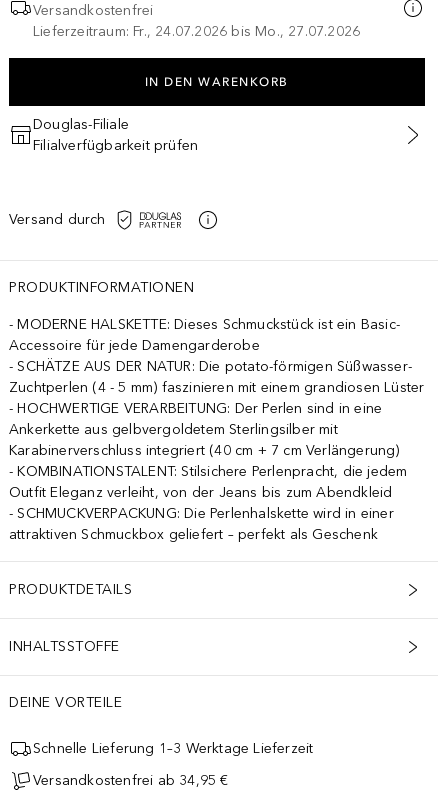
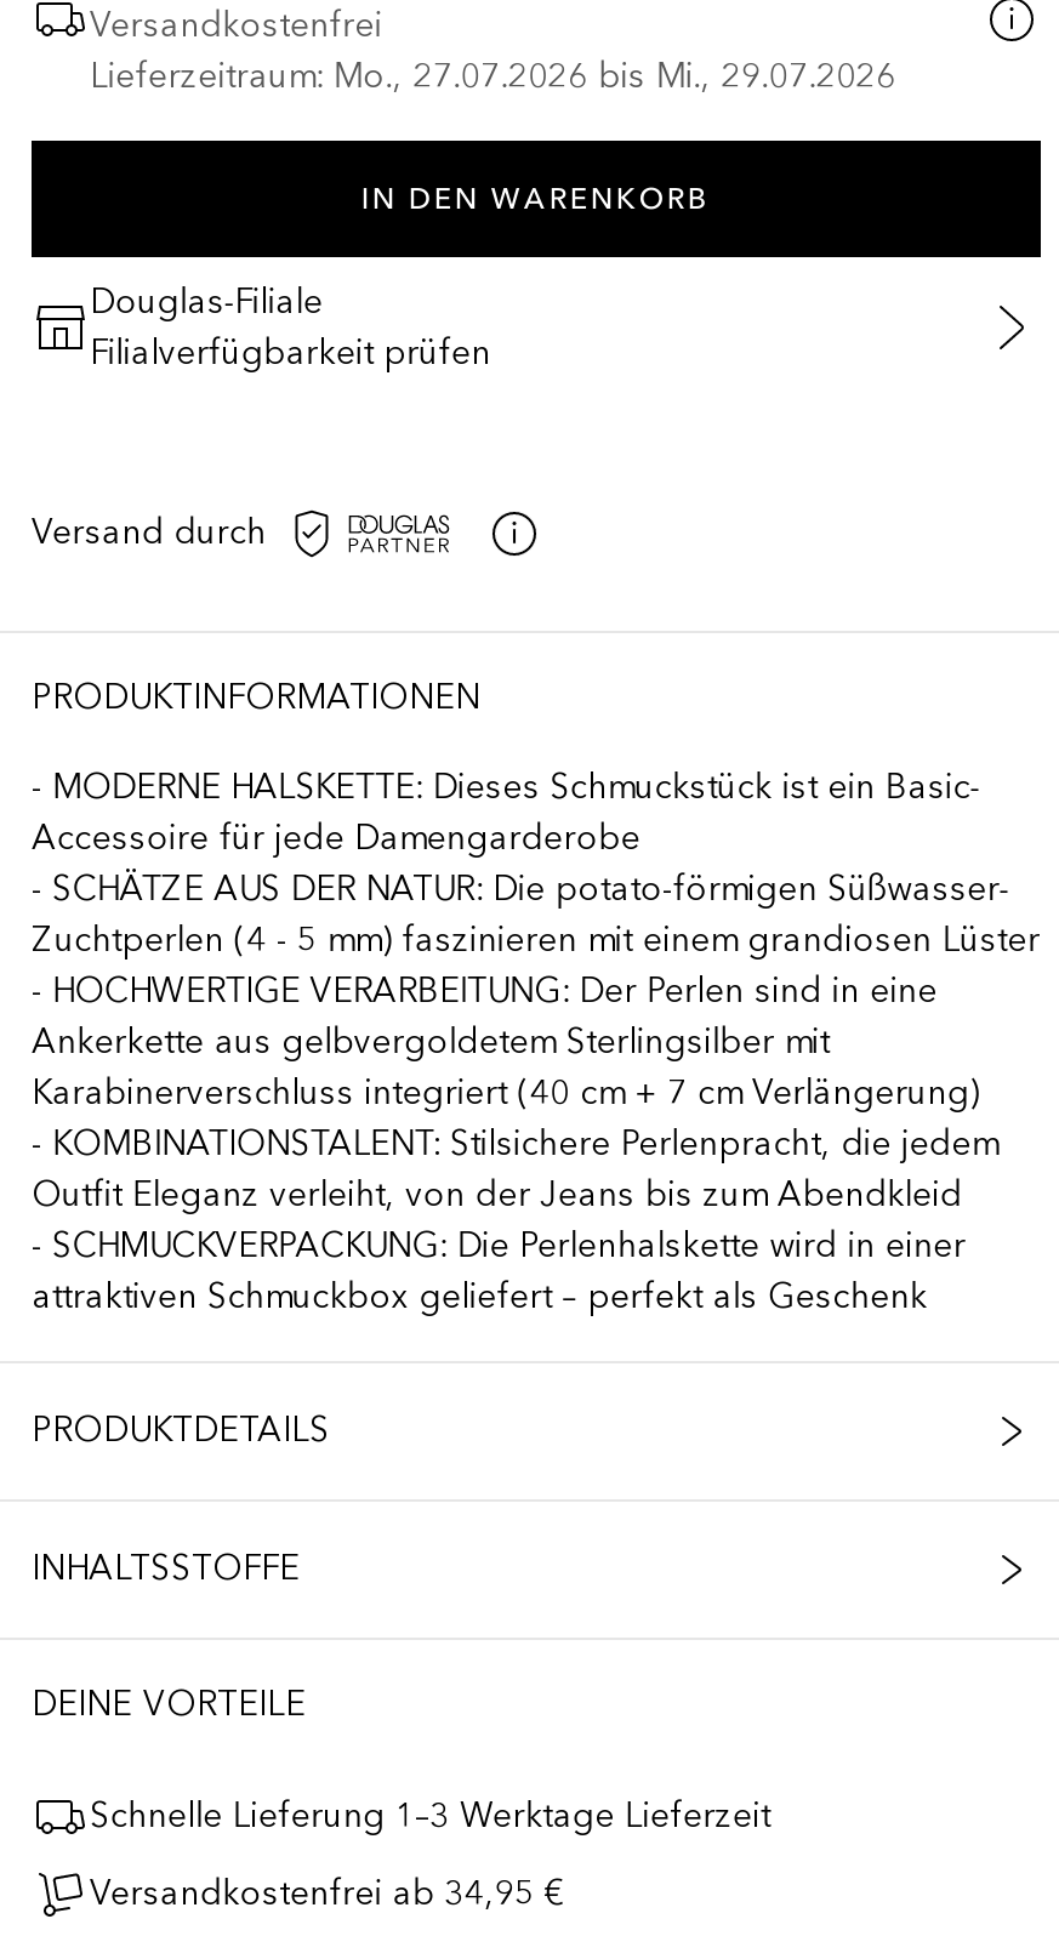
[33,23,360,40] Lieferzeitraum: Fr., 24.07.2026 bis Mo., 27.07.2026 -> [90,56,896,97] Lieferzeitraum: Mo., 27.07.2026 bis Mi., 29.07.2026

